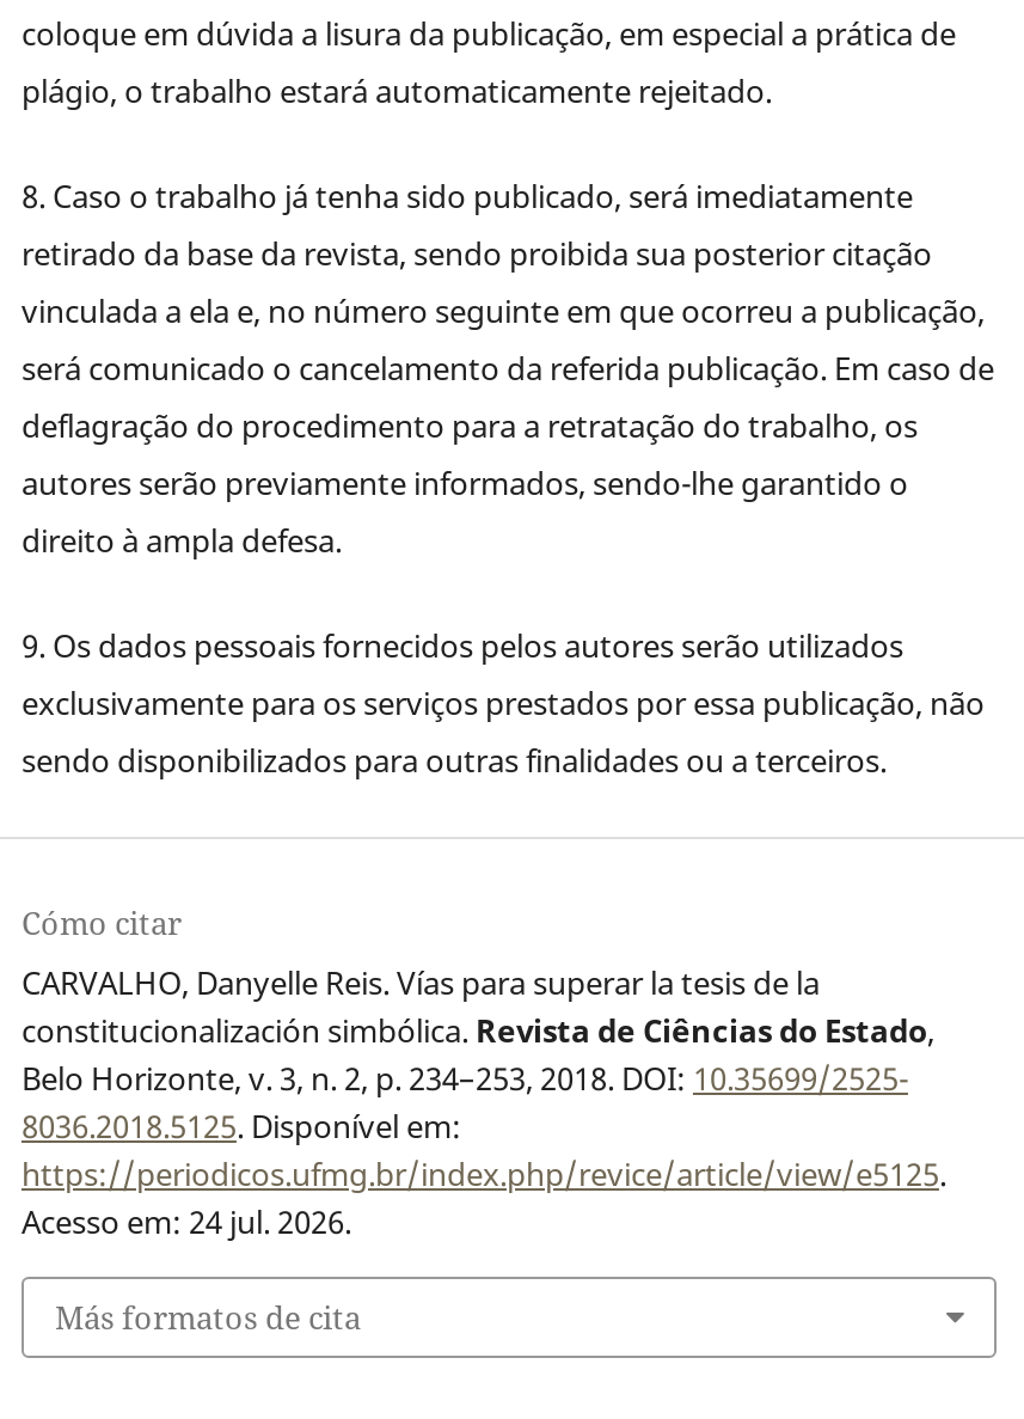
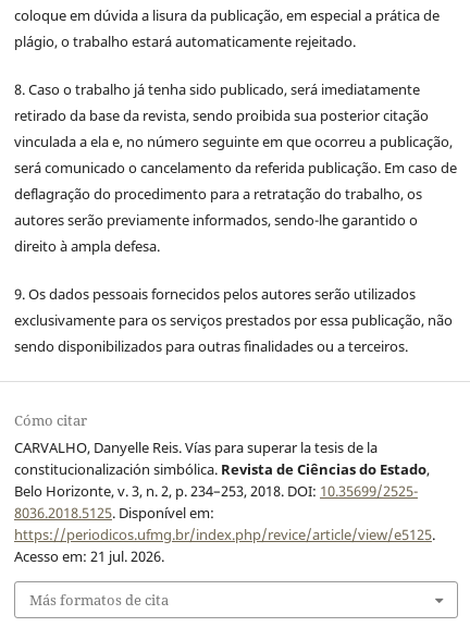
[22,1200,351,1243] Acesso em: 24 jul. 2026. -> [14,546,164,566] Acesso em: 21 jul. 2026.

